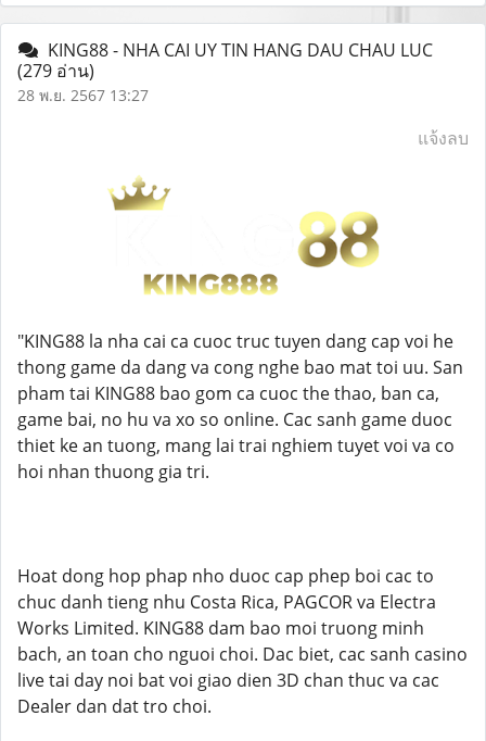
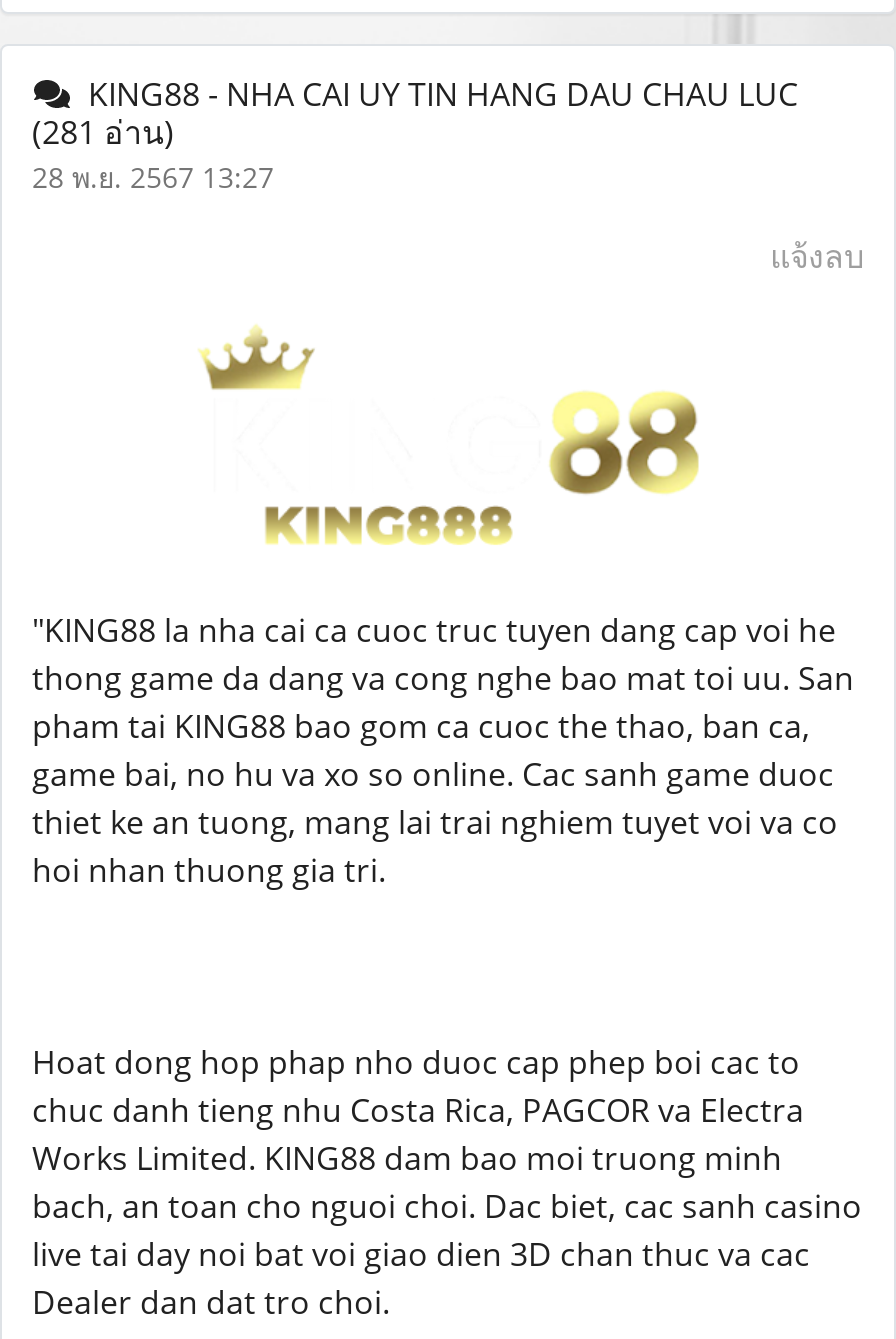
[17,59,94,83] (279 อ่าน) -> [32,110,174,154] (281 อ่าน)

